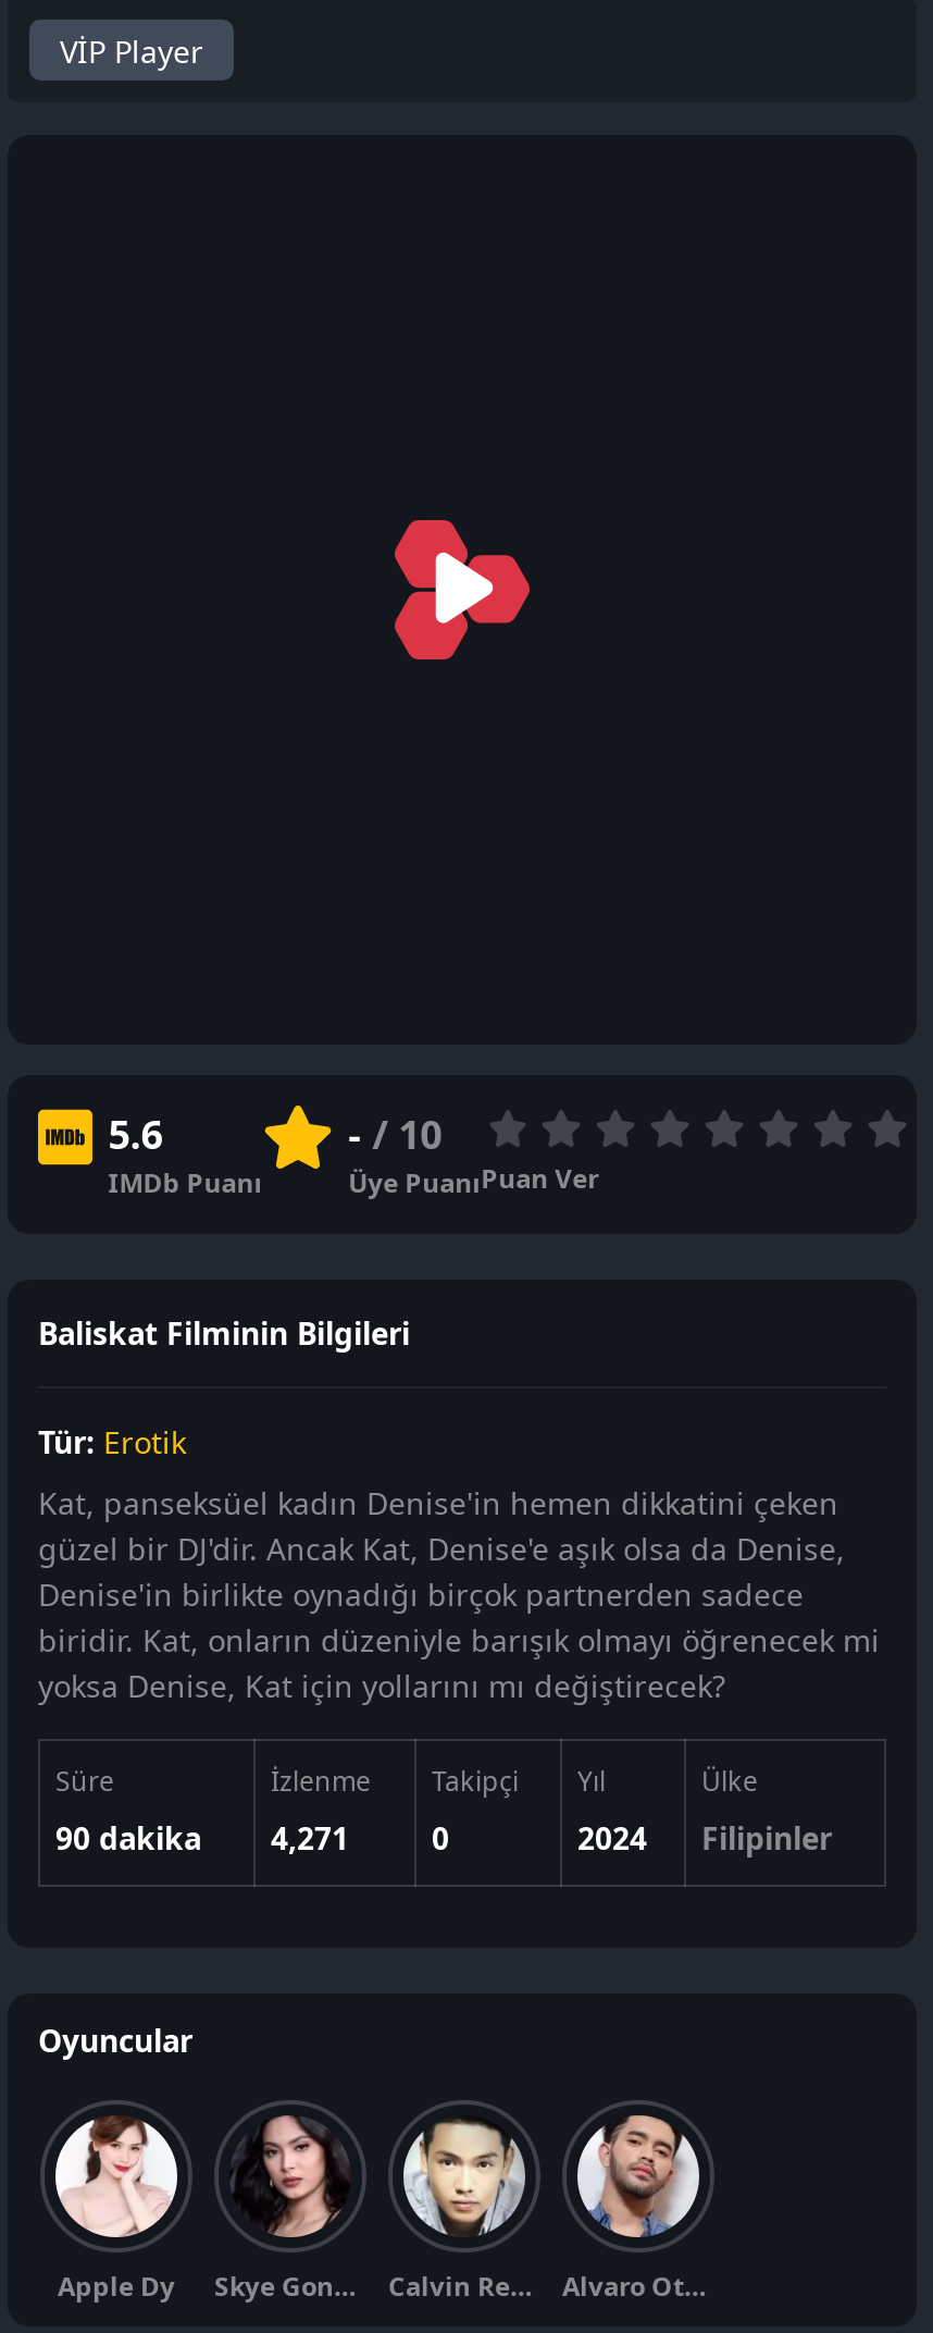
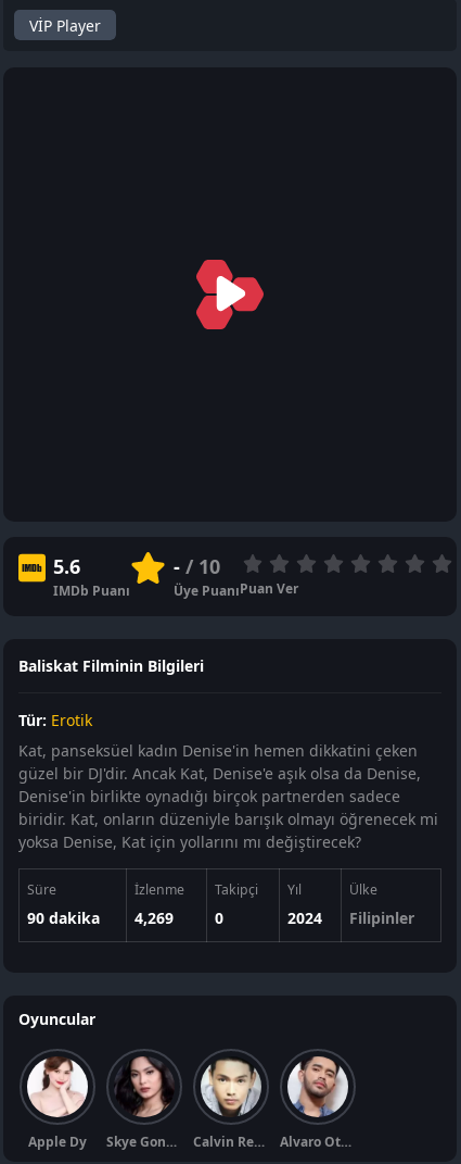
[55,1817,449,1859] 90 dakika 4,271 0 -> [27,908,223,928] 90 dakika 4,269 0

